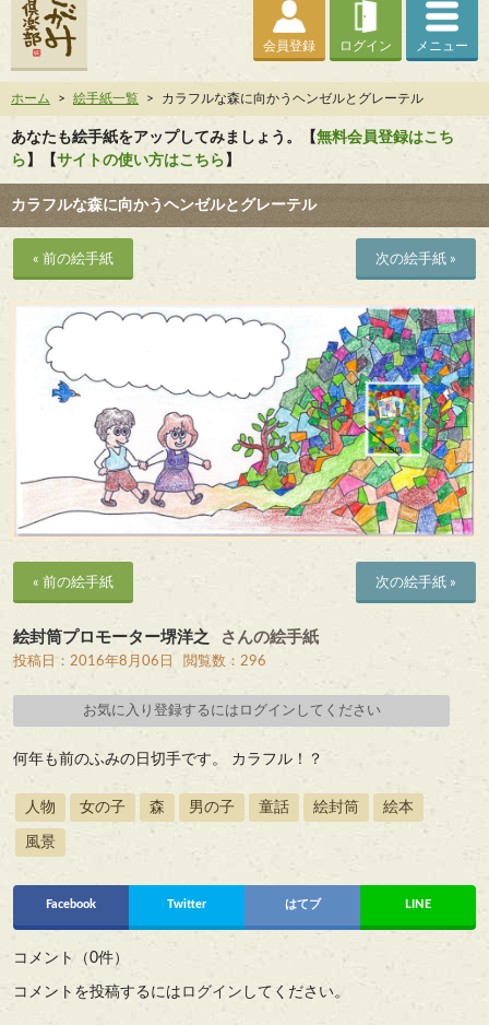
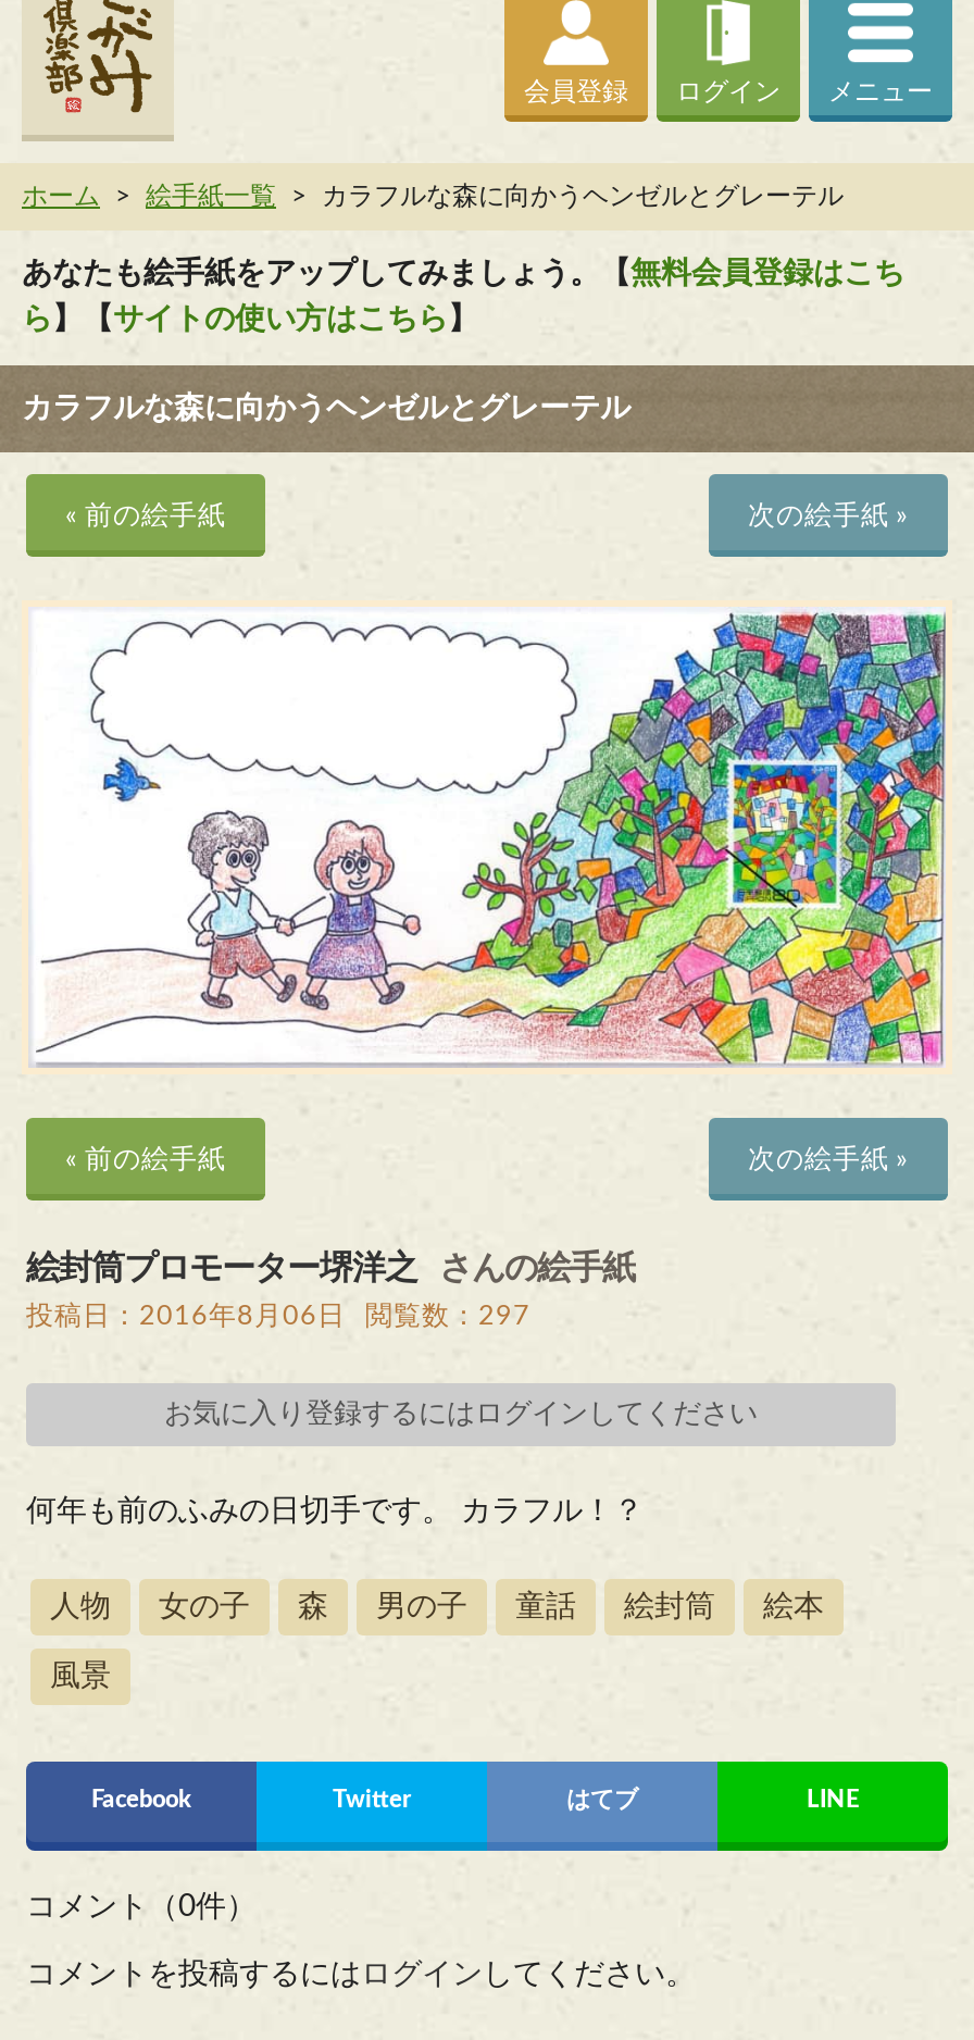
[13,654,266,667] 投稿日：2016年8月06日 閲覧数：296 -> [26,1302,530,1328] 投稿日：2016年8月06日 閲覧数：297

